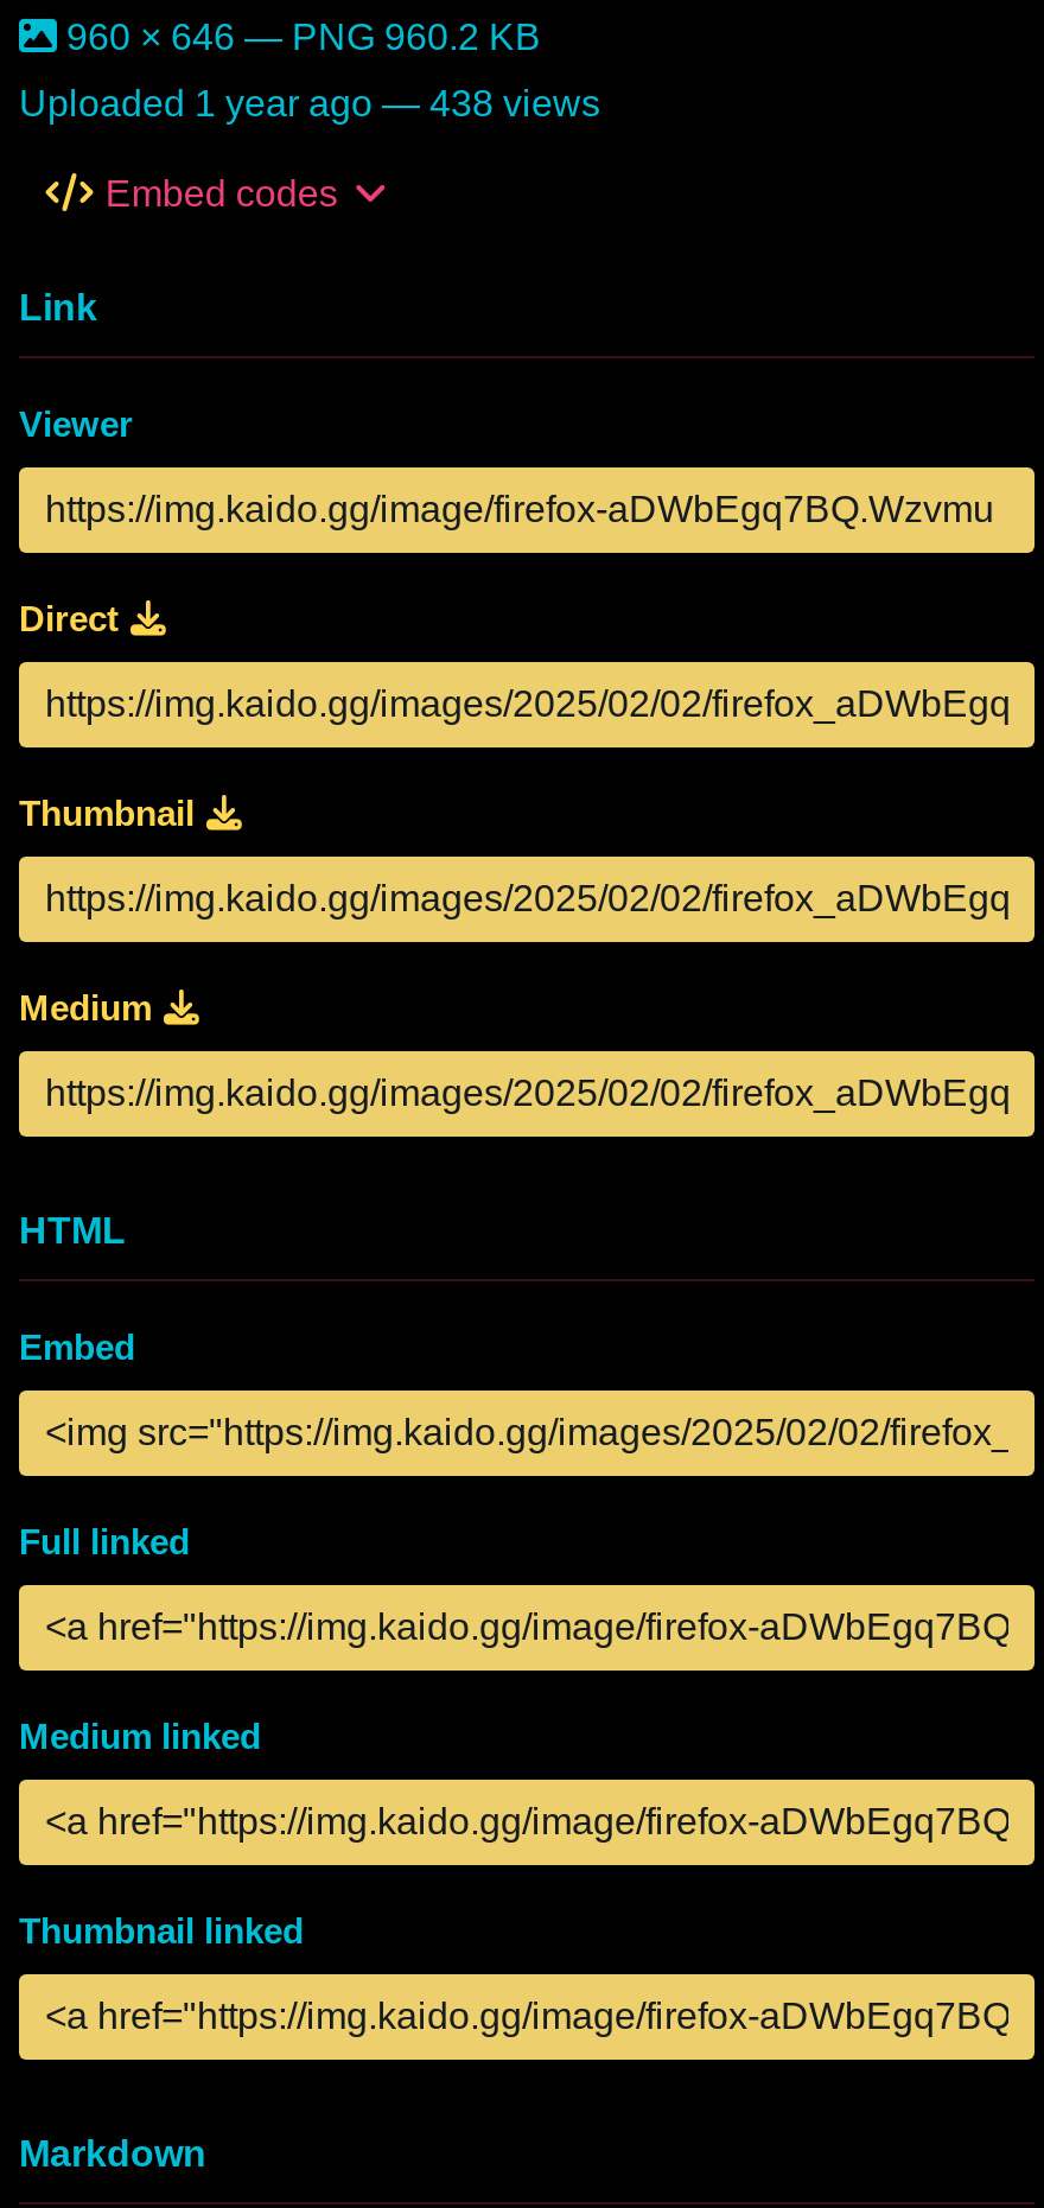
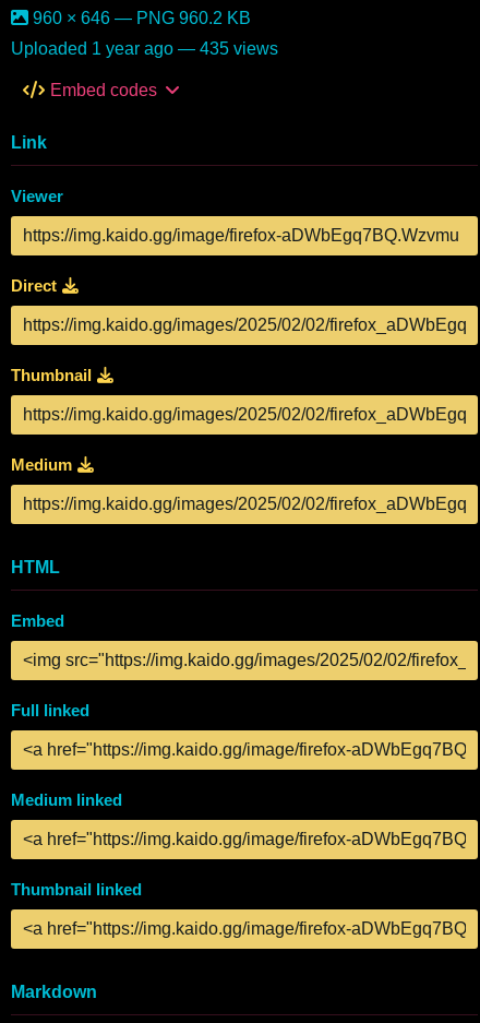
[19,84,600,125] Uploaded 1 year ago — 438 views -> [11,40,278,58] Uploaded 1 year ago — 435 views

